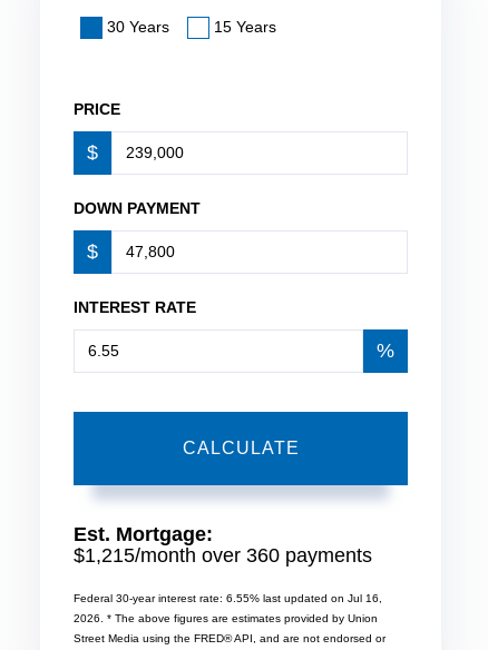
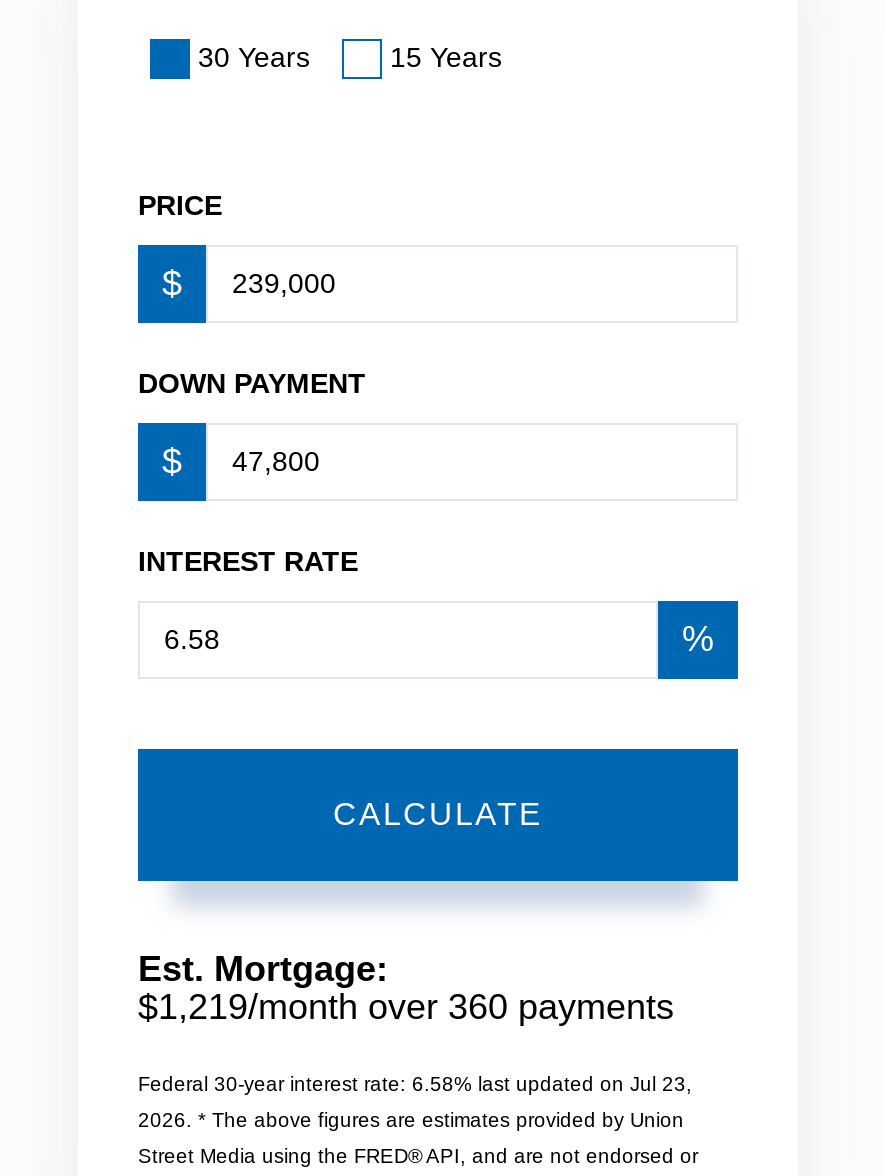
[74,544,372,566] $1,215/month over 360 payments -> [138,987,674,1027] $1,219/month over 360 payments
[74,592,382,604] Federal 30-year interest rate: 6.55% last updated on Jul 16, -> [138,1073,692,1095] Federal 30-year interest rate: 6.58% last updated on Jul 23,

